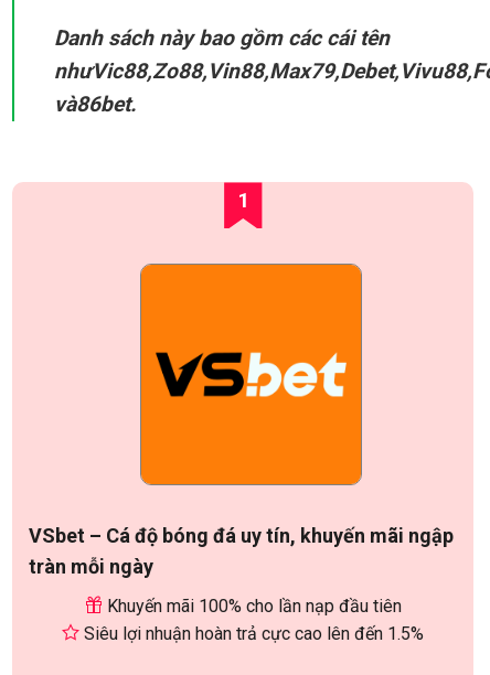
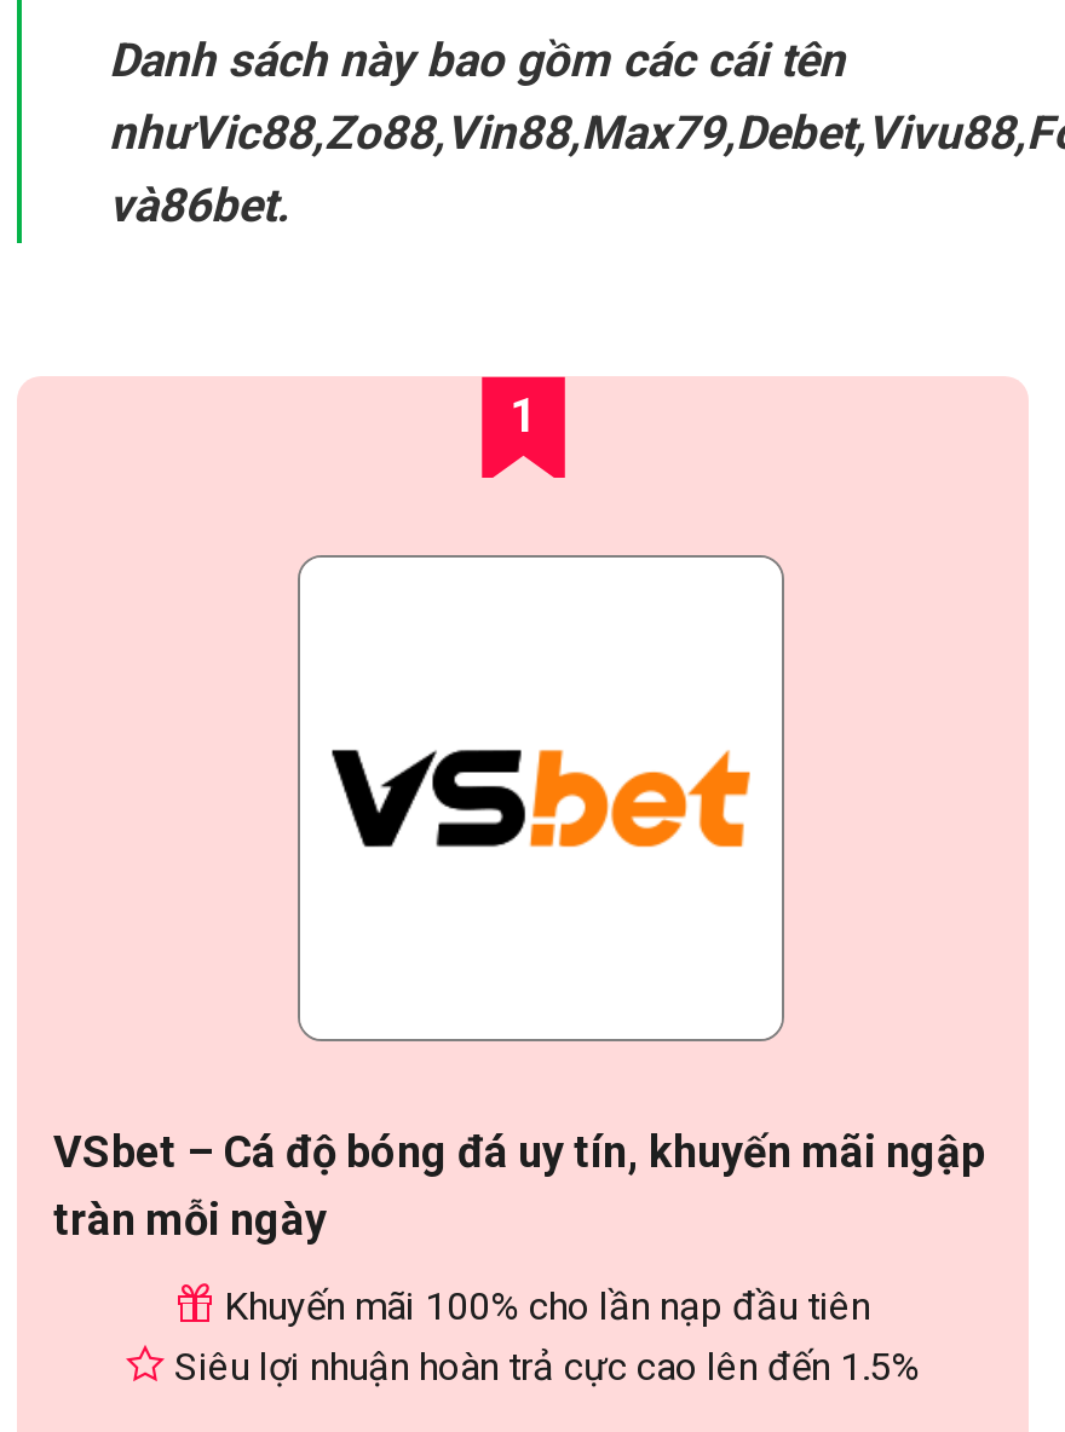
[140,264,362,485] [image] -> [300,558,782,1039] [image]

